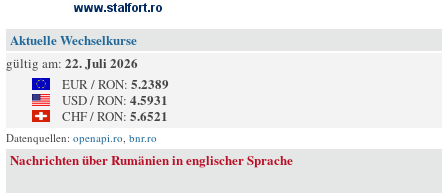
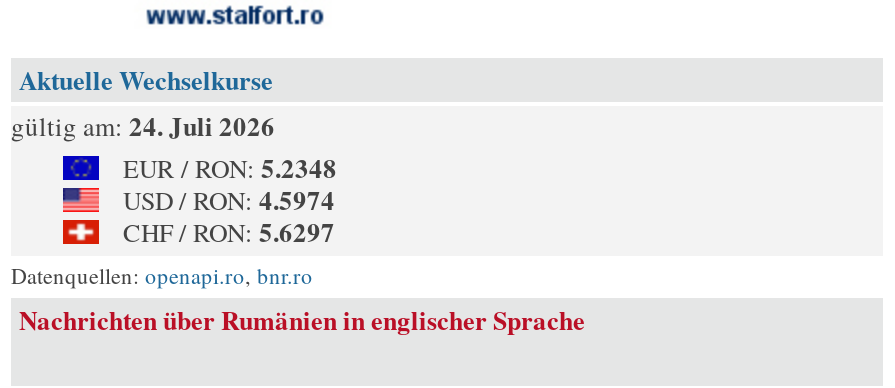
[6,53,138,72] gültig am: 22. Juli 2026 -> [11,106,275,144] gültig am: 24. Juli 2026
[62,74,169,93] EUR / RON: 5.2389 -> [123,148,337,186] EUR / RON: 5.2348
[62,90,168,109] USD / RON: 4.5931 -> [123,180,335,218] USD / RON: 4.5974
[62,106,168,125] CHF / RON: 5.6521 -> [123,212,335,250] CHF / RON: 5.6297

